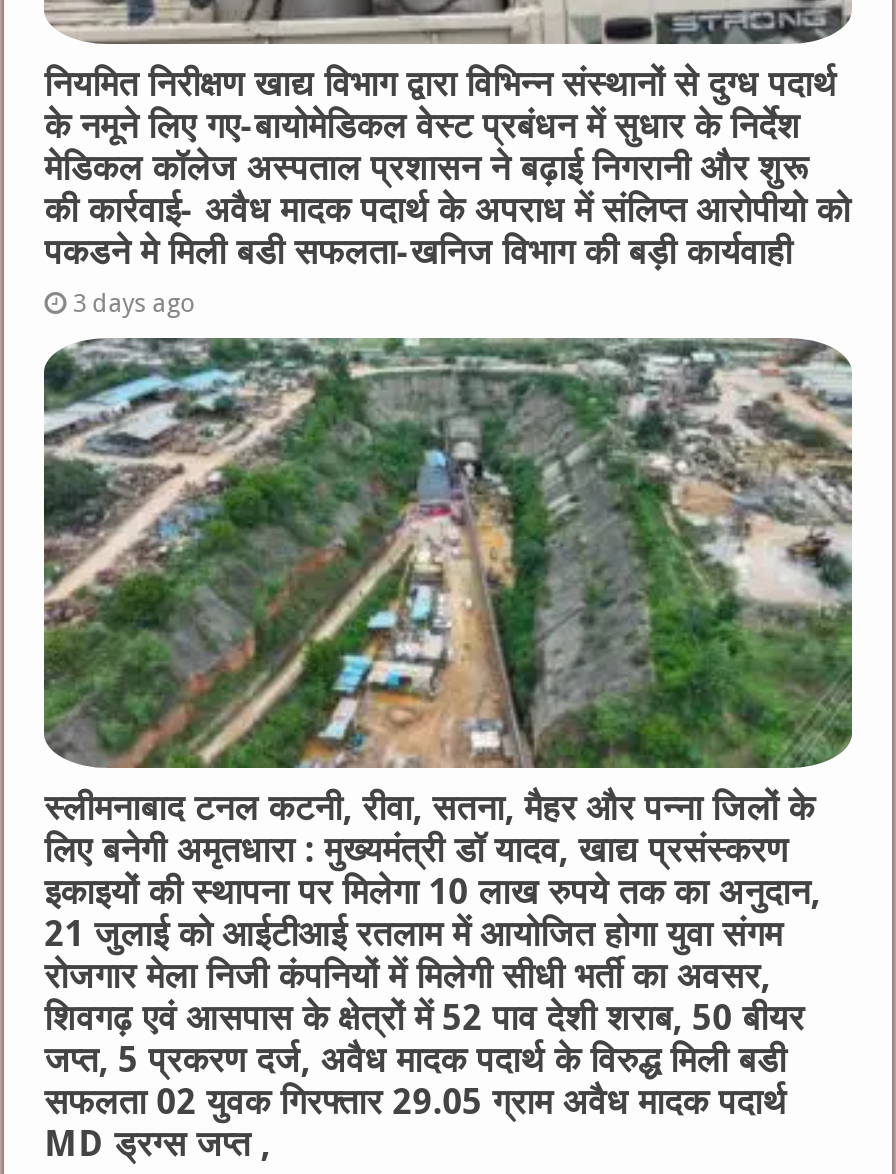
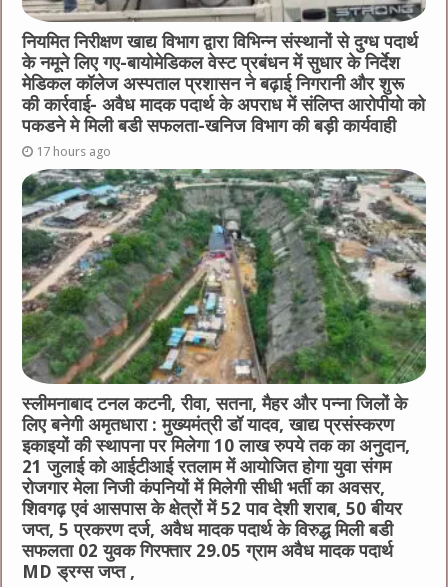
[72,288,196,318] 3 days ago -> [36,144,111,159] 17 hours ago

